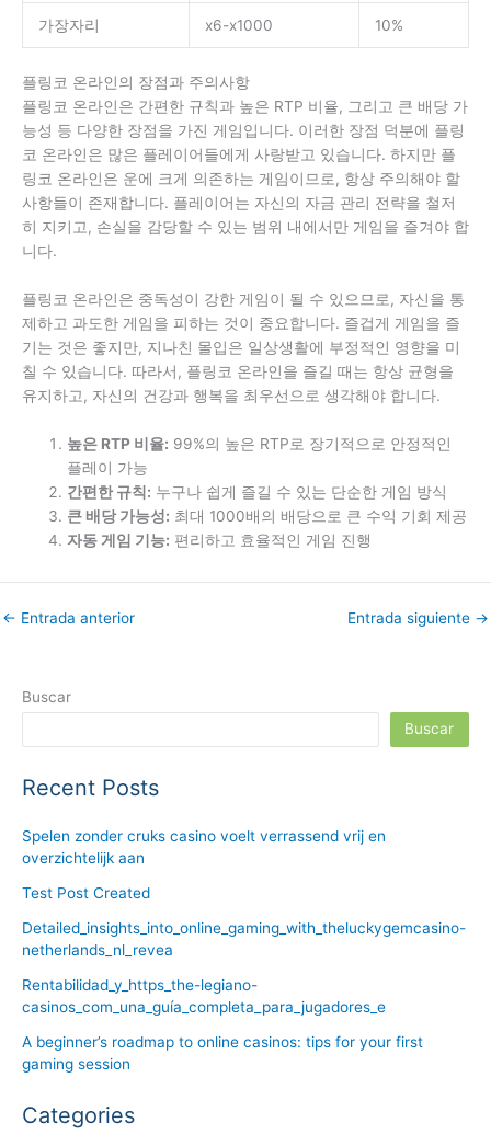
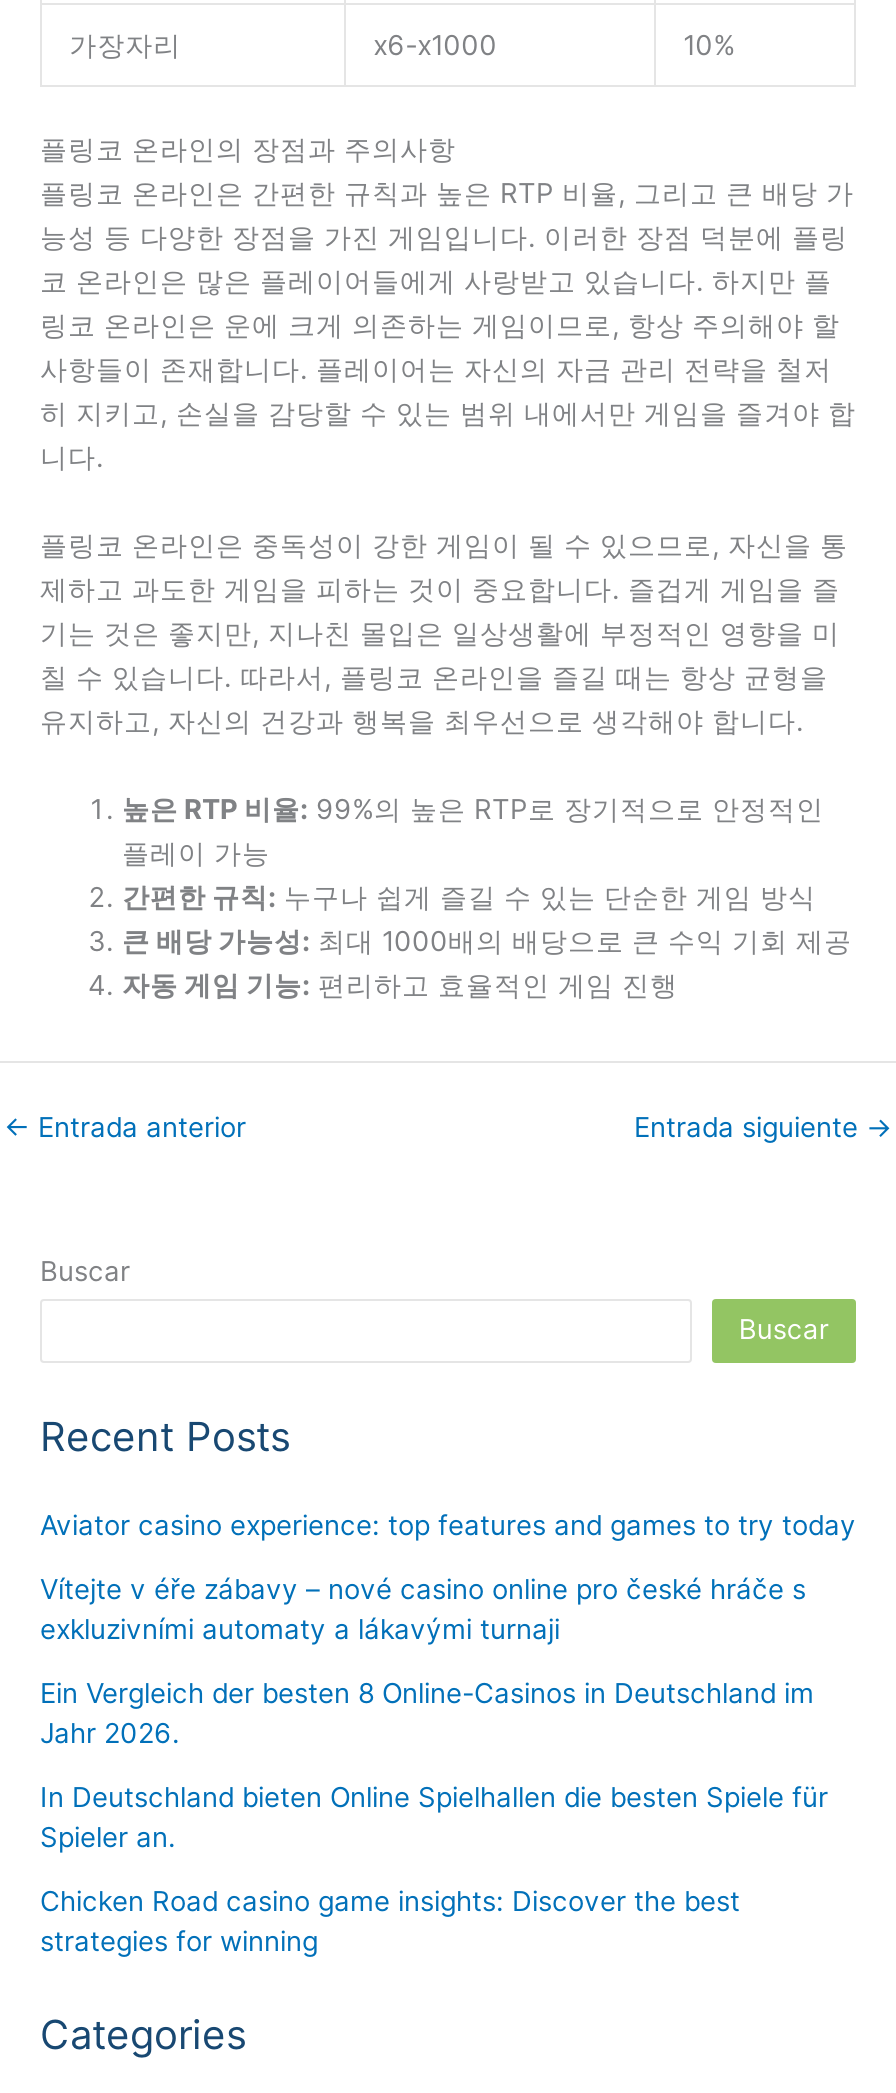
[22,827,386,867] Spelen zonder cruks casino voelt verrassend vrij en | overzichtelijk aan -> [40,1509,856,1541] Aviator casino experience: top features and games to try today
[22,884,150,902] Test Post Created -> [40,1573,806,1645] Vítejte v éře zábavy – nové casino online pro české hráče s | exkluzivními automaty a lákavými turnaji
[22,919,466,959] Detailed_insights_into_online_gaming_with_theluckygemcasino- | netherlands_nl_revea -> [40,1677,814,1749] Ein Vergleich der besten 8 Online-Casinos in Deutschland im | Jahr 2026.
[22,976,386,1016] Rentabilidad_y_https_the-legiano- | casinos_com_una_guía_completa_para_jugadores_e -> [40,1781,828,1853] In Deutschland bieten Online Spielhallen die besten Spiele für | Spieler an.
[22,1033,423,1073] A beginner’s roadmap to online casinos: tips for your first | gaming session -> [40,1885,740,1957] Chicken Road casino game insights: Discover the best | strategies for winning

